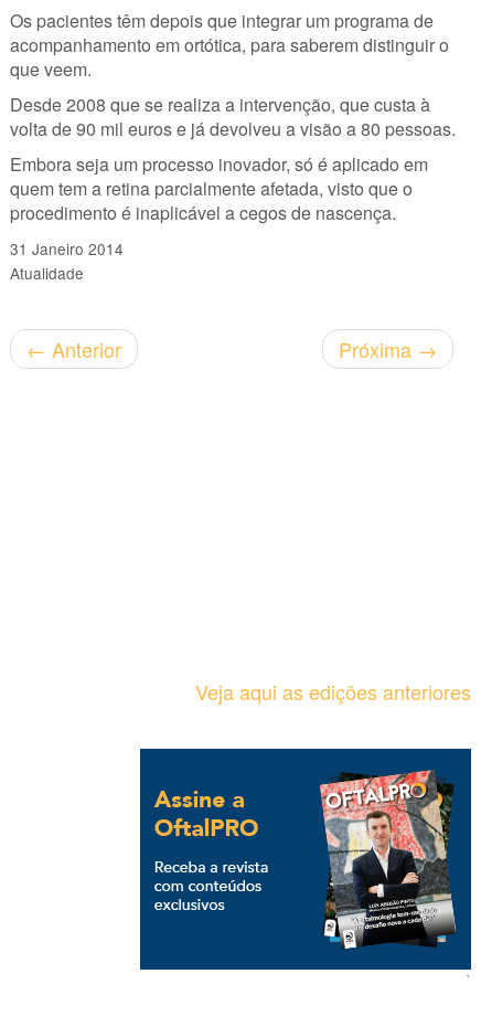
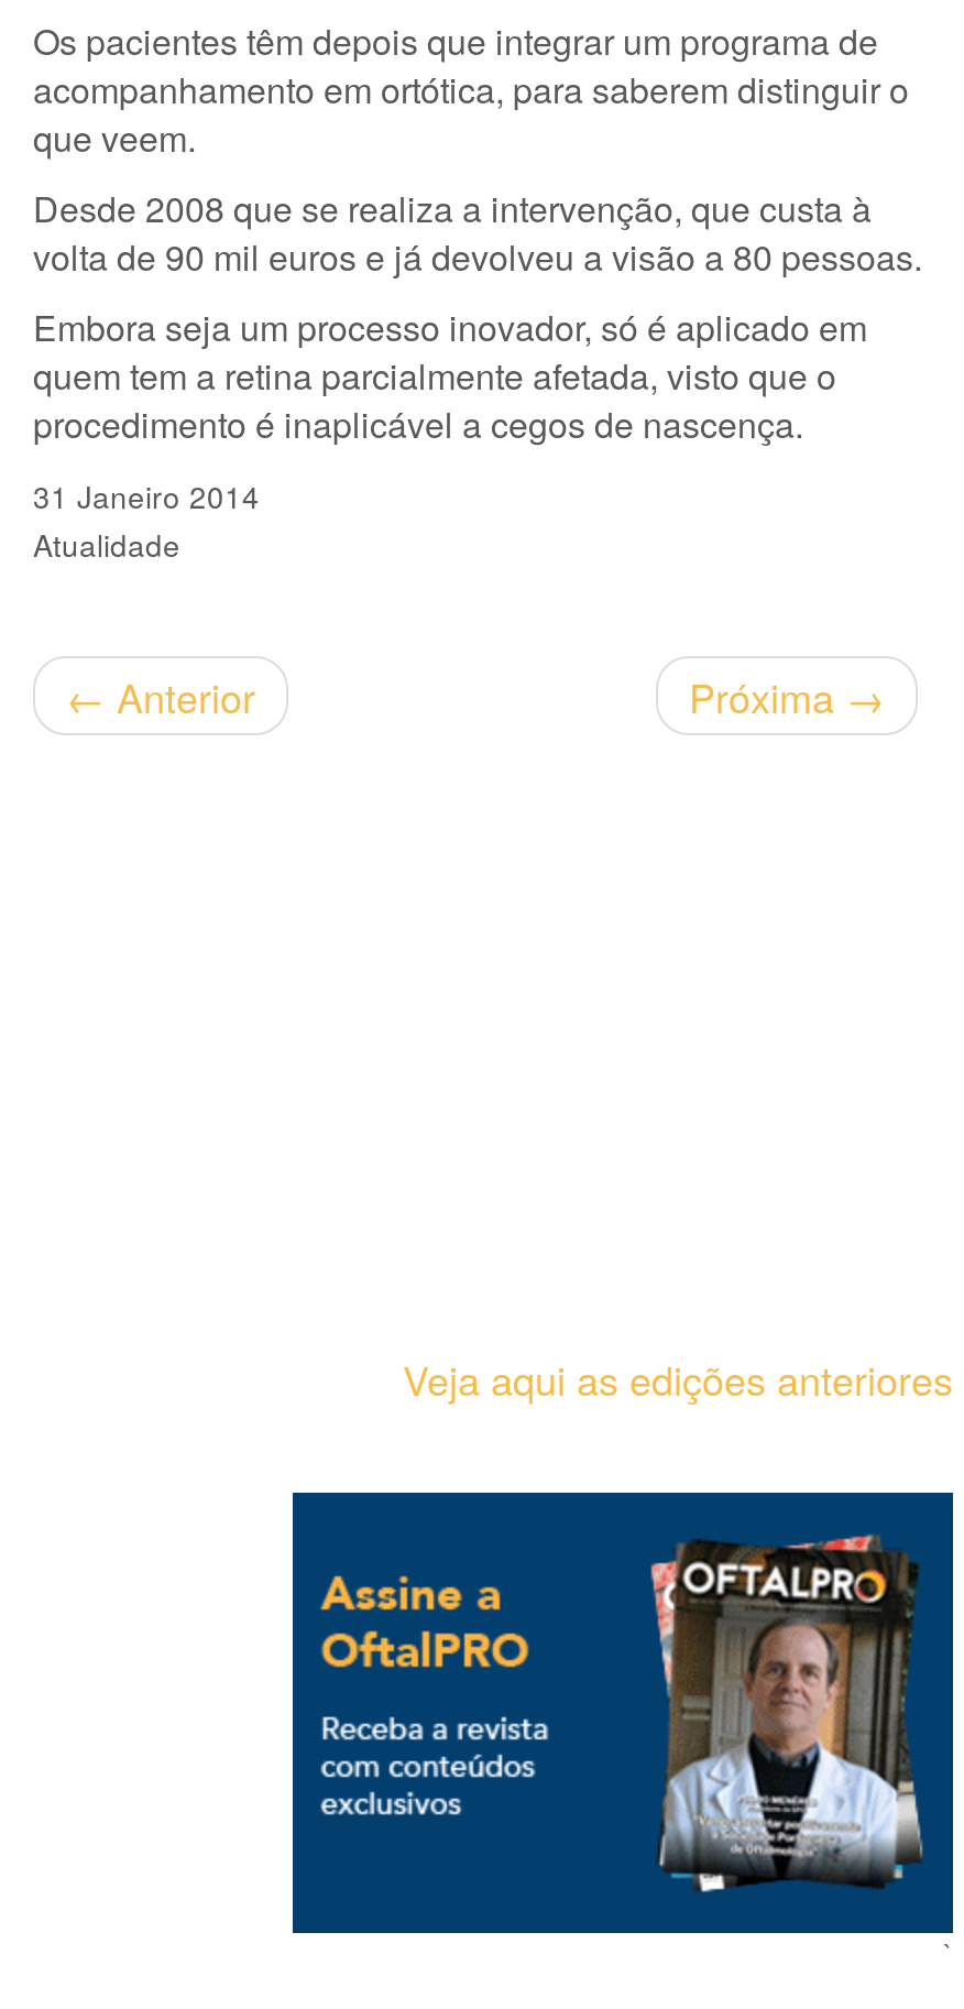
[324,775,448,943] [image] -> [660,1541,909,1882] [image]

